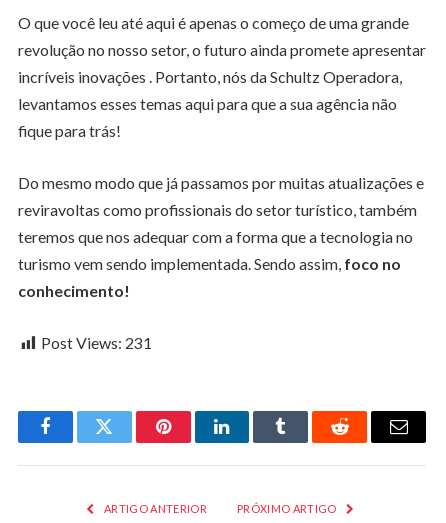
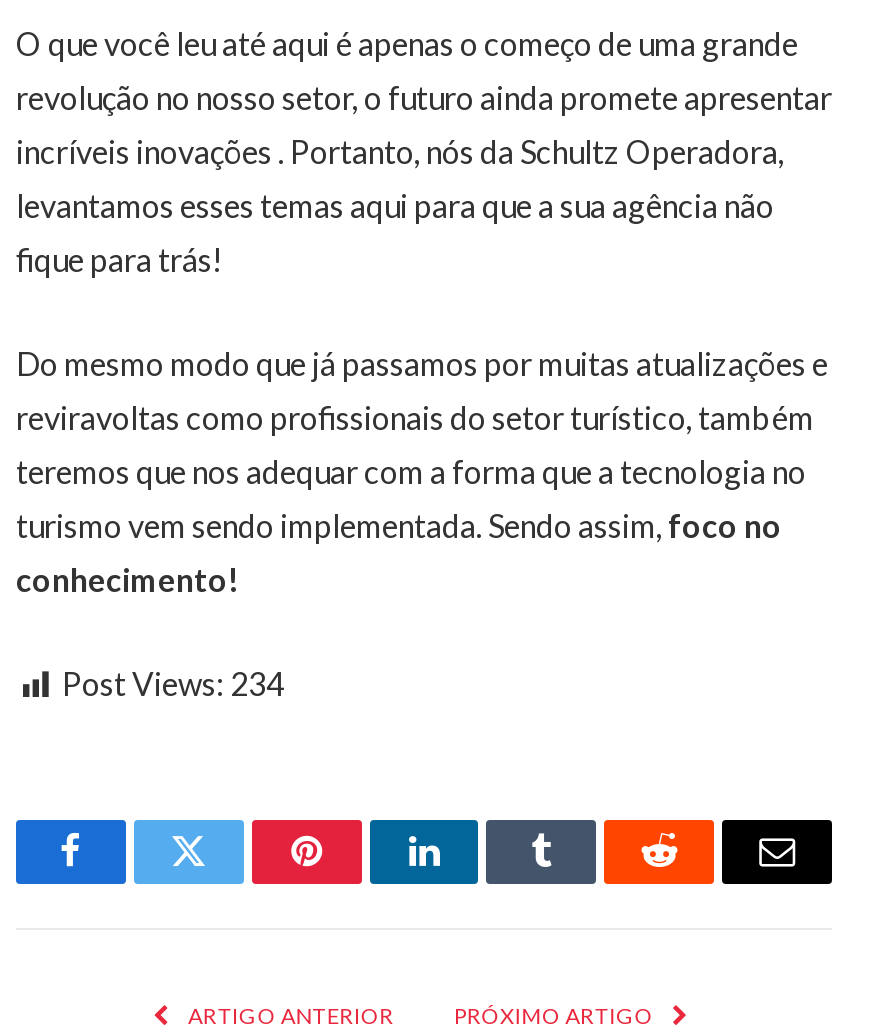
[41,333,152,352] Post Views: 231 -> [62,663,284,701] Post Views: 234

